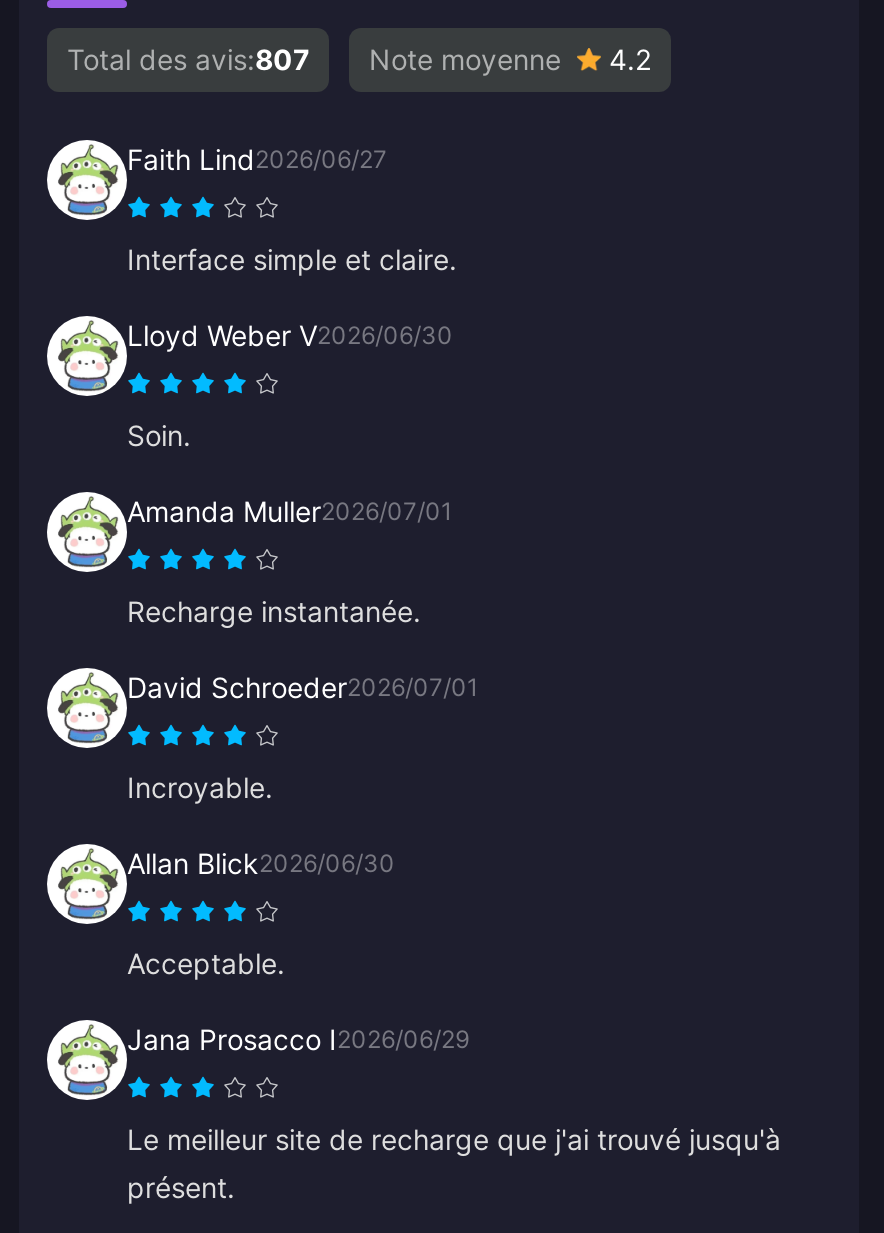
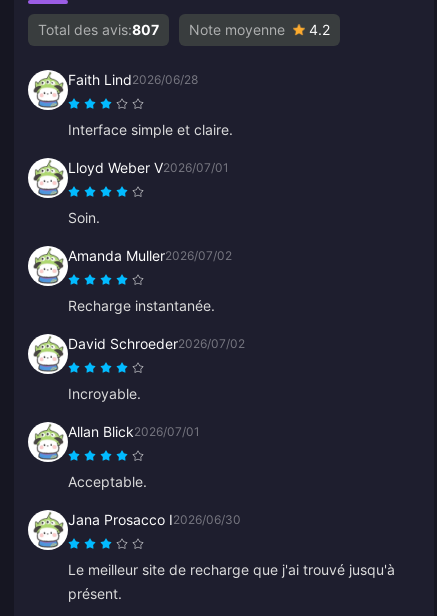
[127,141,387,175] Faith Lind2026/06/27 -> [68,70,198,87] Faith Lind2026/06/28
[127,317,453,351] Lloyd Weber V2026/06/30 -> [68,158,229,175] Lloyd Weber V2026/07/01
[127,493,453,527] Amanda Muller2026/07/01 -> [68,246,232,263] Amanda Muller2026/07/02
[127,669,479,703] David Schroeder2026/07/01 -> [68,334,245,351] David Schroeder2026/07/02
[127,845,395,879] Allan Blick2026/06/30 -> [68,422,200,439] Allan Blick2026/07/01
[127,1021,469,1055] Jana Prosacco I 2026/06/29 -> [68,510,241,527] Jana Prosacco I 2026/06/30

